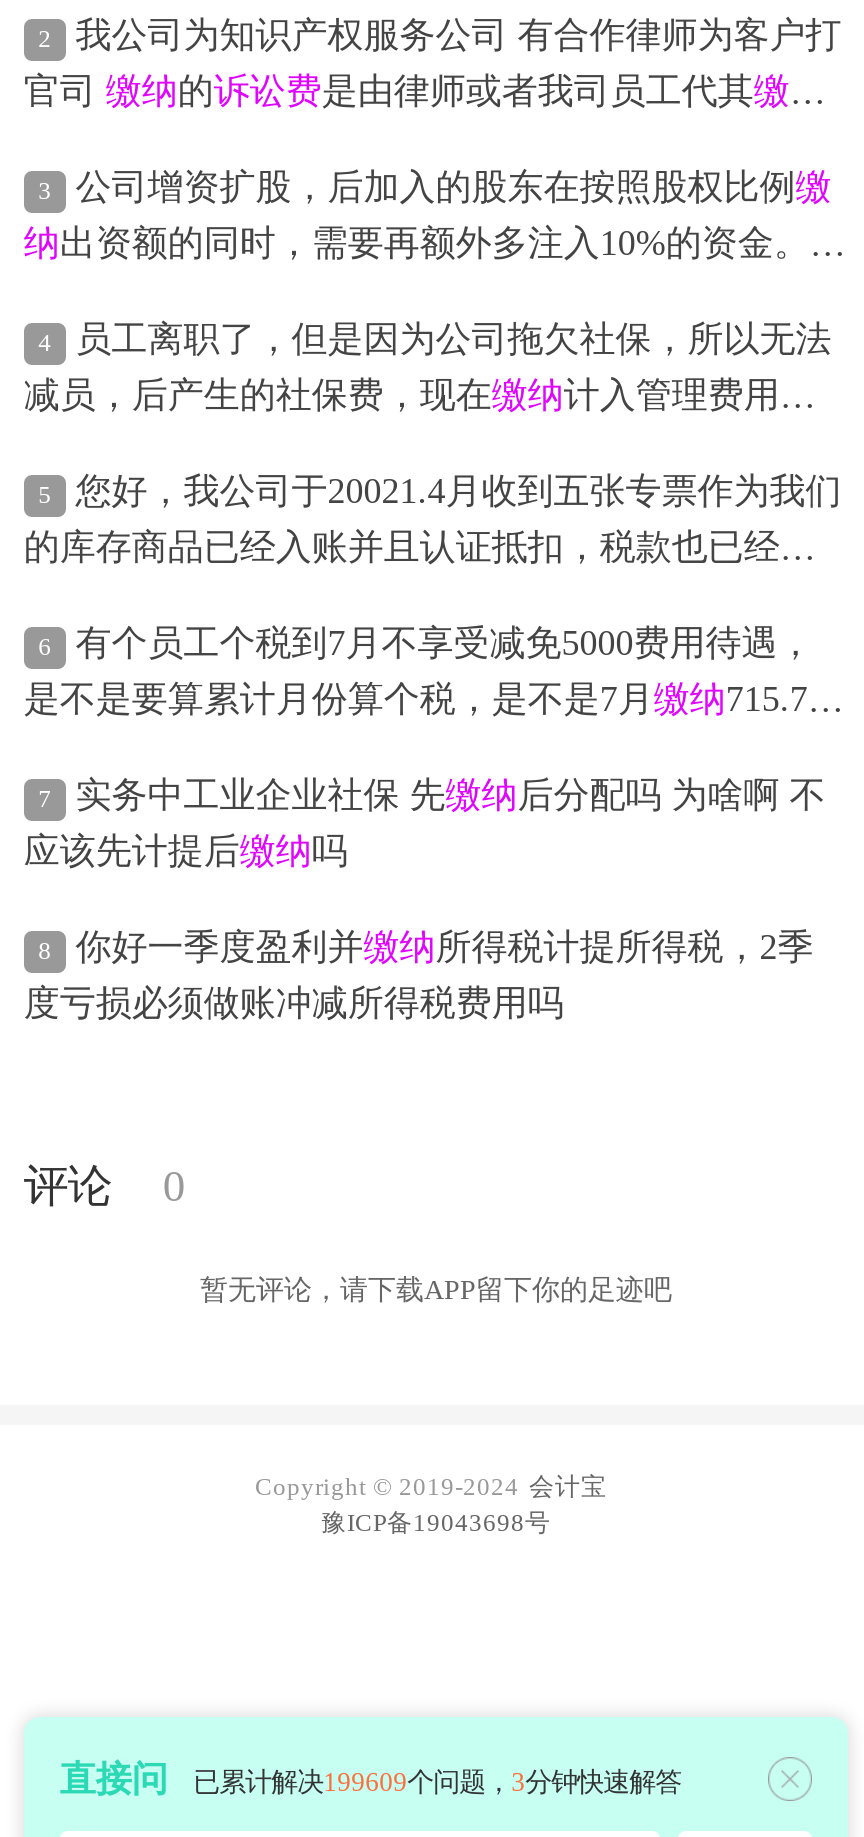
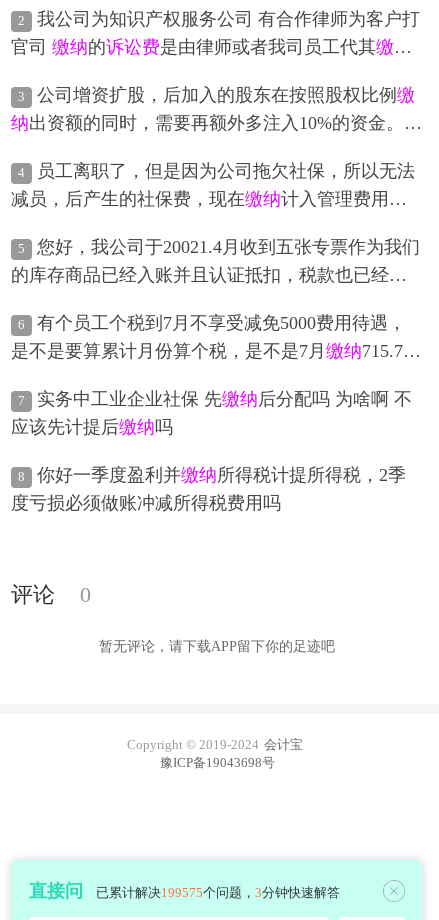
[193,1767,681,1797] 已累计解决199609个问题，3分钟快速解答 -> [96,885,340,900] 已累计解决199575个问题，3分钟快速解答

